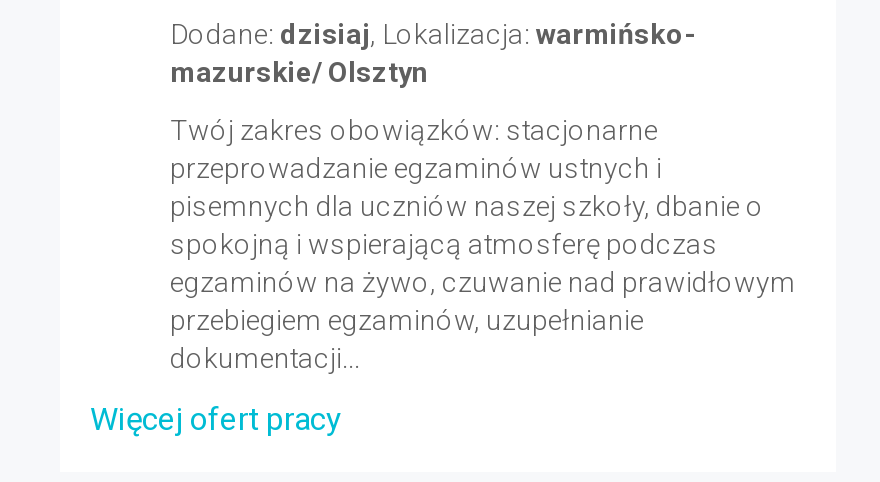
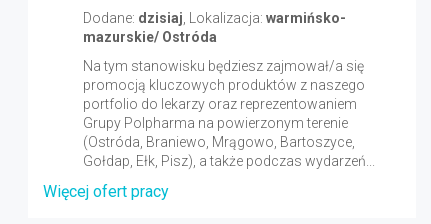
[170,56,428,88] mazurskie/ Olsztyn -> [83,29,217,45] mazurskie/ Ostróda
[170,114,796,374] Twój zakres obowiązków: stacjonarne | przeprowadzanie egzaminów ustnych i | pisemnych dla uczniów naszej szkoły, dbanie o | spokojną i wspierającą atmosferę podczas | egzaminów na żywo, czuwanie nad prawidłowym | przebiegiem egzaminów, uzupełnianie | dokumentacji... -> [83,58,375,169] Na tym stanowisku będziesz zajmował/a się | promocją kluczowych produktów z naszego | portfolio do lekarzy oraz reprezentowaniem | Grupy Polpharma na powierzonym terenie | (Ostróda, Braniewo, Mrągowo, Bartoszyce, | Gołdap, Ełk, Pisz), a także podczas wydarzeń...

